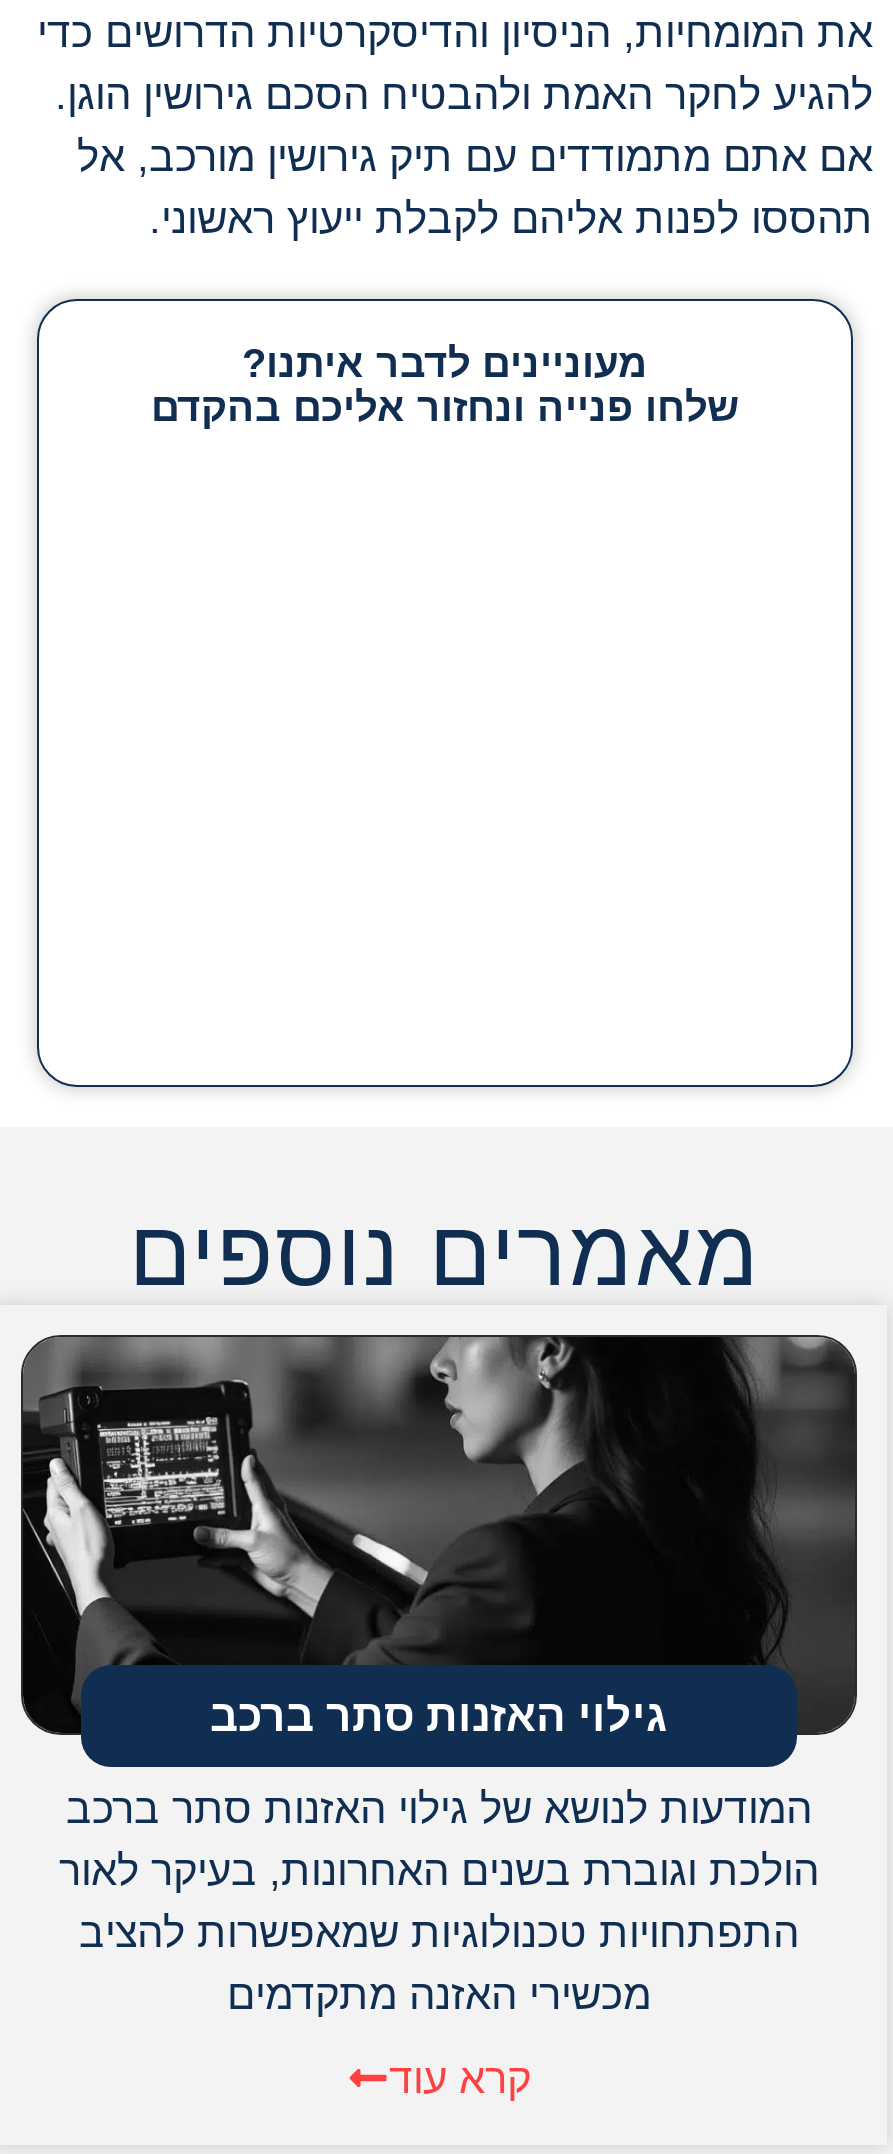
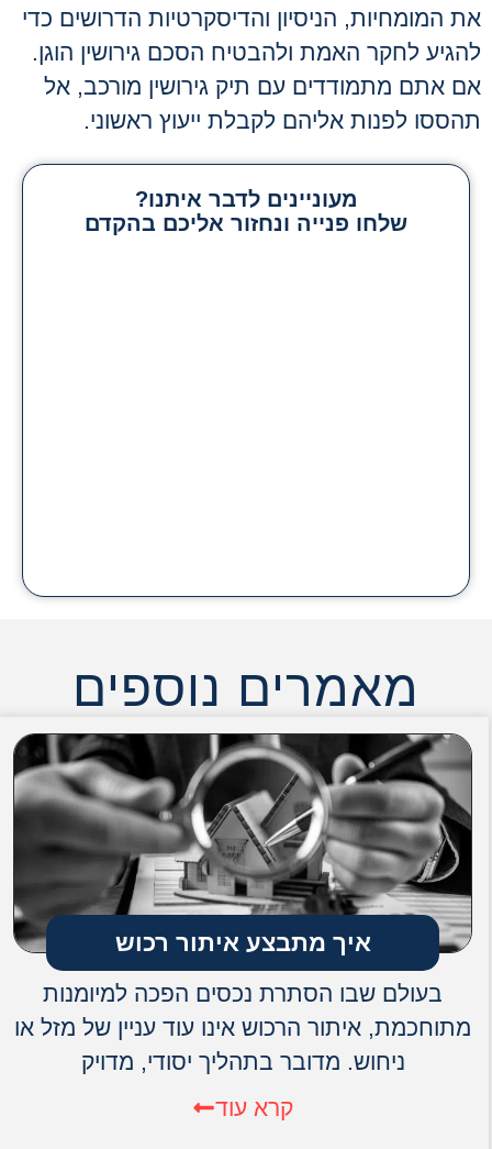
[21,1334,855,1740] [image] | גילוי האזנות סתר ברכב -> [13,733,472,957] [image] | איך מתבצע איתור רכוש
[65,1784,825,2016] המודעות לנושא של גילוי האזנות סתר ברכב | הולכת וגוברת בשנים האחרונות, בעיקר לאור | התפתחויות טכנולוגיות שמאפשרות להציב | מכשירי האזנה מתקדמים -> [18,981,474,1074] בעולם שבו הסתרת נכסים הפכה למיומנות | מתוחכמת, איתור הרכוש אינו עוד עניין של מזל או | ניחוש. מדובר בתהליך יסודי, מדויק

